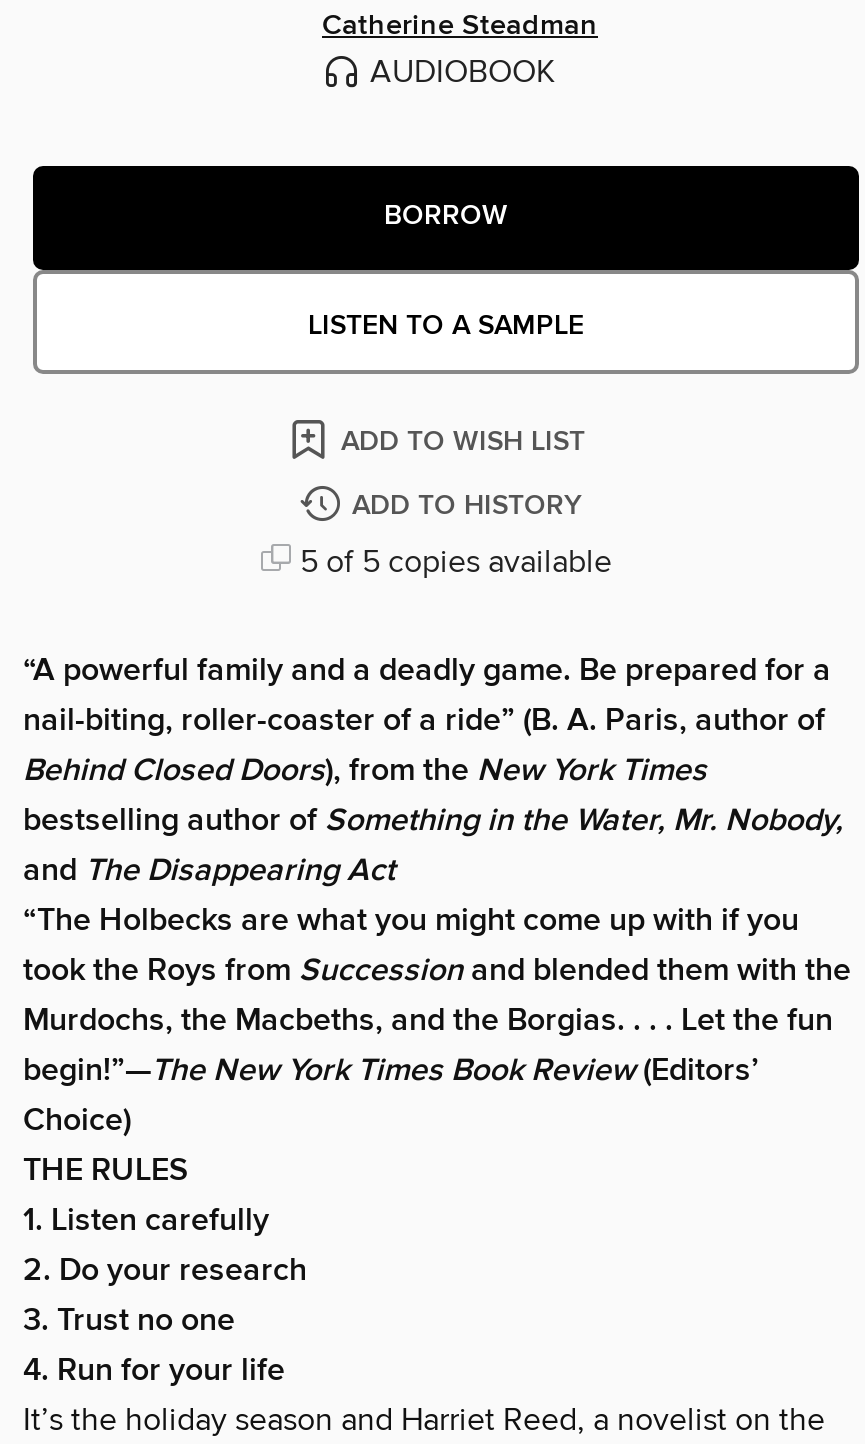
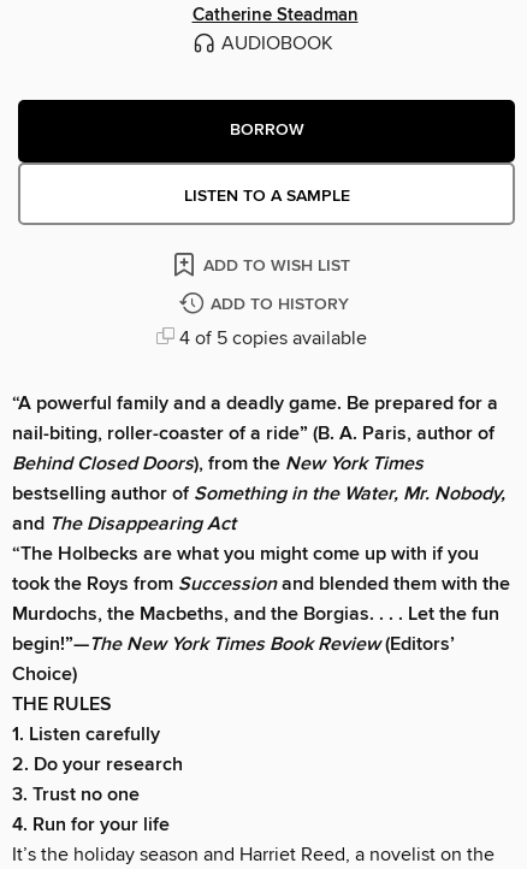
[292,541,612,581] 5 of 5 copies available -> [174,326,366,350] 4 of 5 copies available

